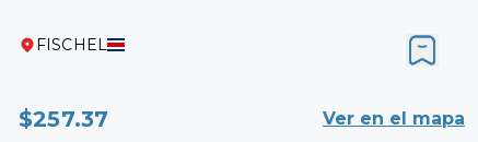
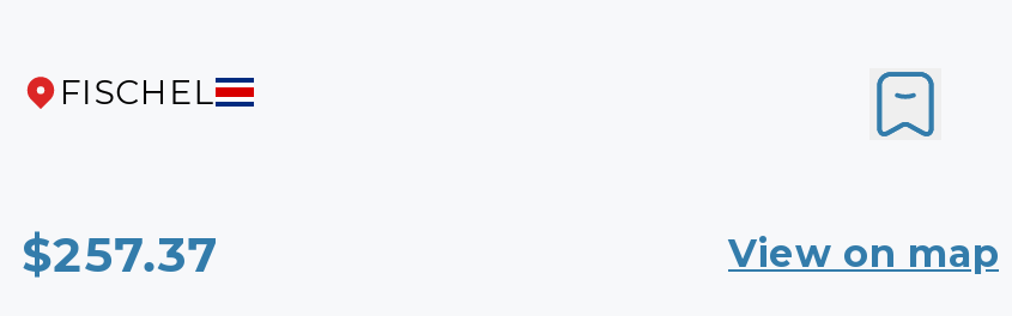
[323,109,465,129] Ver en el mapa -> [728,232,999,277] View on map

